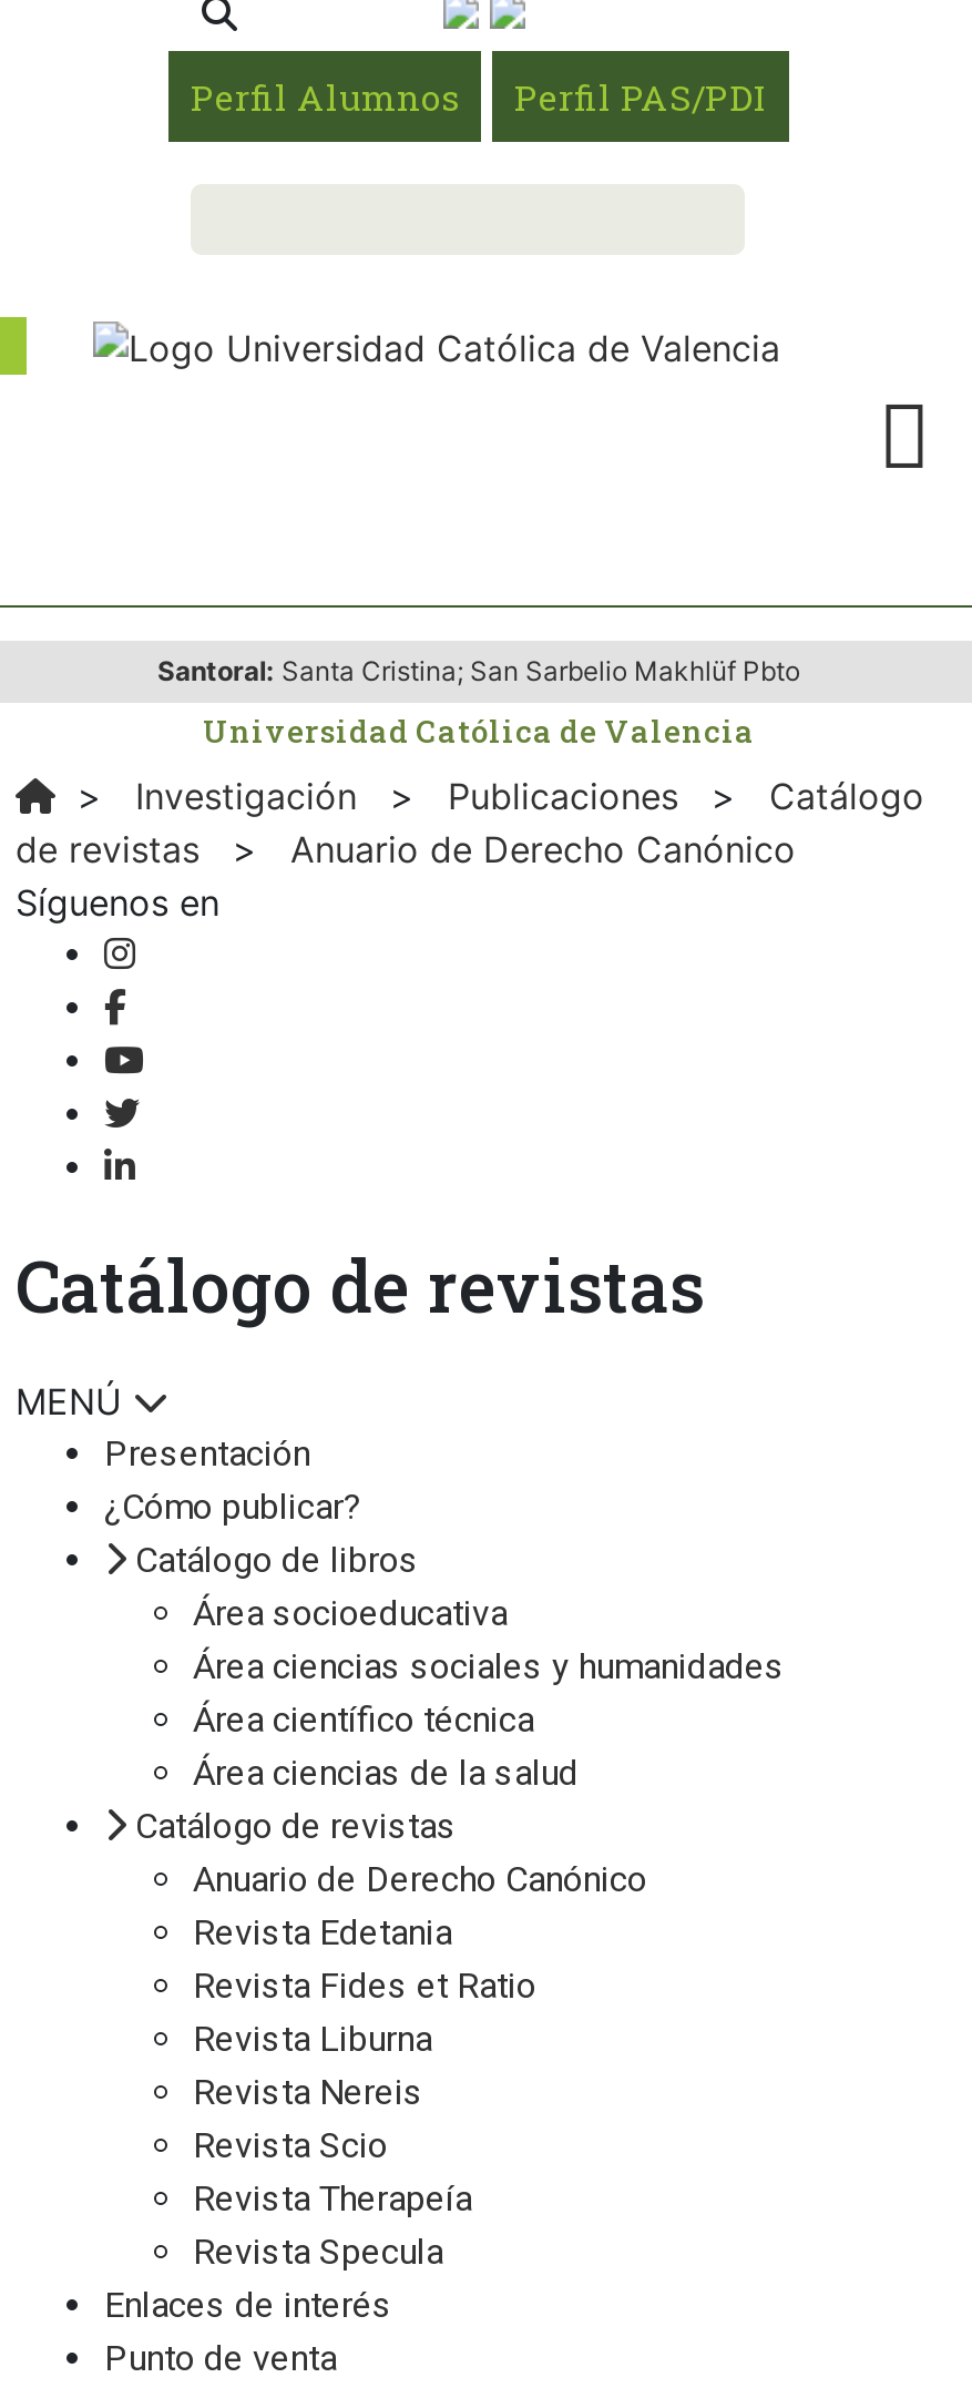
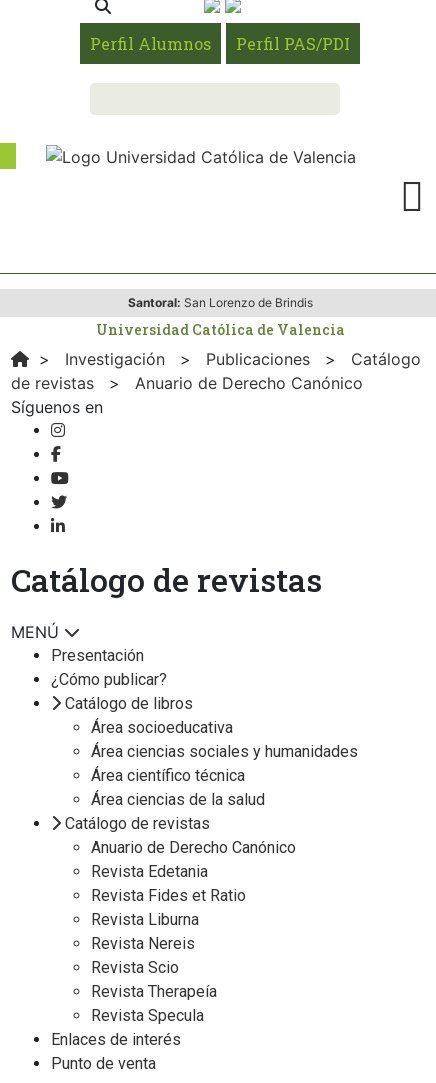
[157,654,800,687] Santoral: Santa Cristina; San Sarbelio Makhlüf Pbto -> [127,295,312,310] Santoral: San Lorenzo de Brindis

